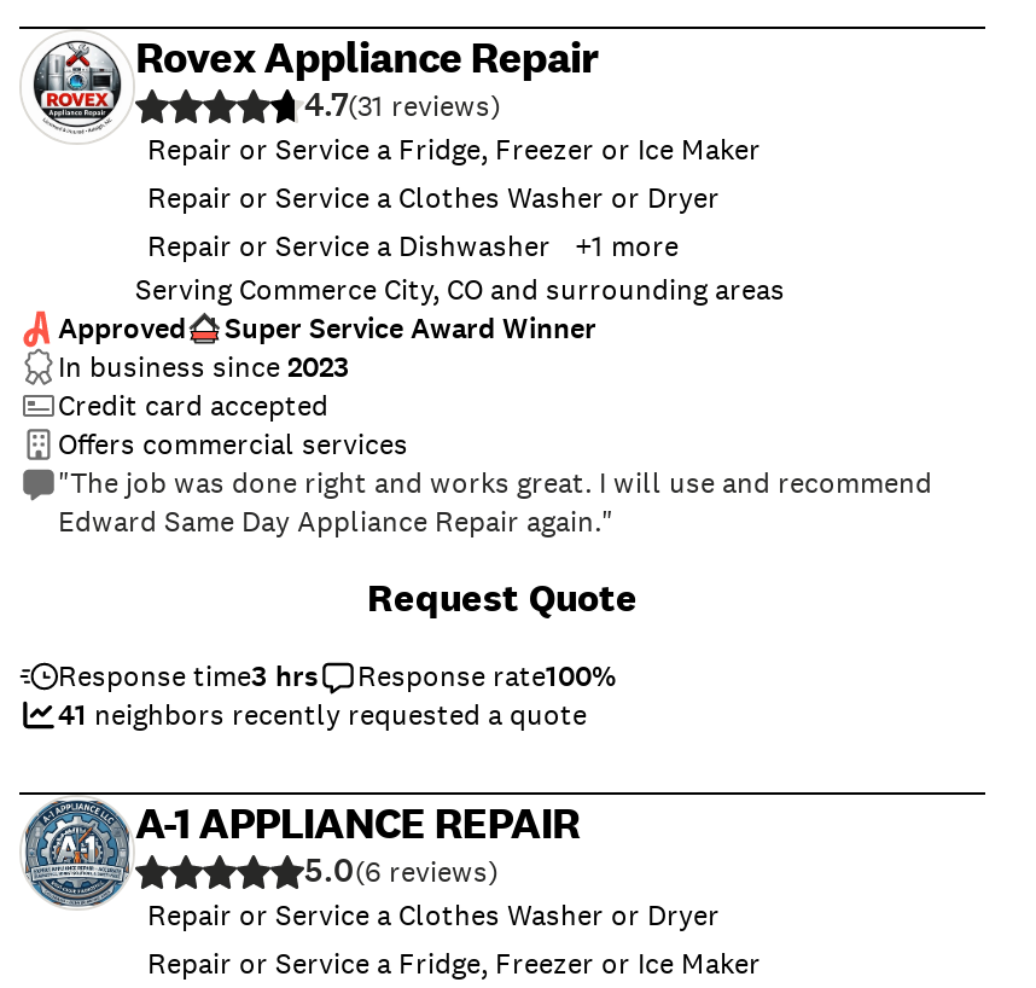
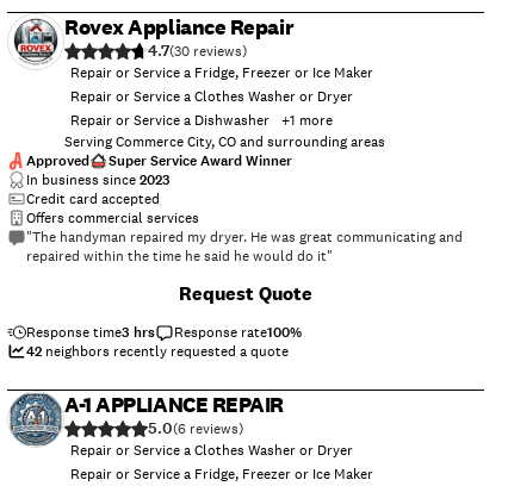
[304,82,384,128] 4.7(31 -> [148,39,190,62] 4.7(30
[58,464,932,541] "The job was done right and works great. I will use and recommend | Edward Same Day Appliance Repair again." -> [26,228,463,266] "The handyman repaired my dryer. He was great communicating and | repaired within the time he said he would do it"
[58,696,587,734] 41 neighbors recently requested a quote -> [26,342,289,361] 42 neighbors recently requested a quote

